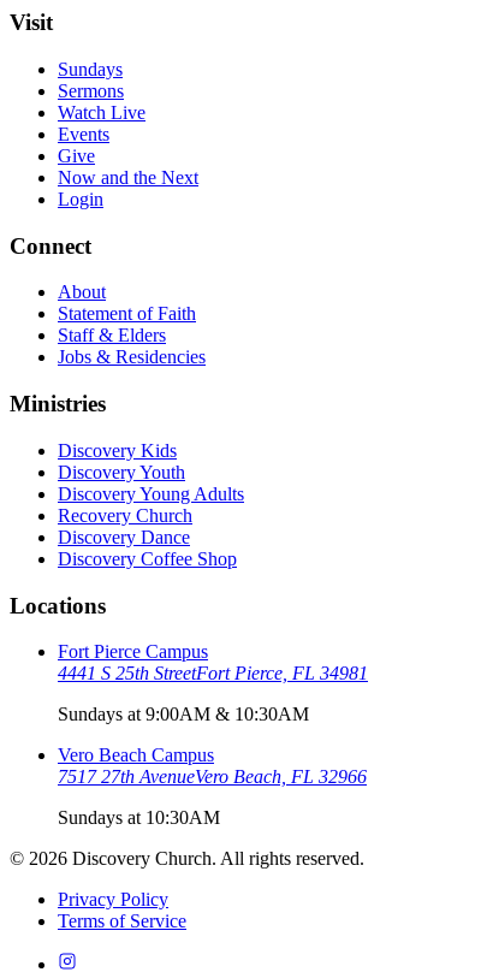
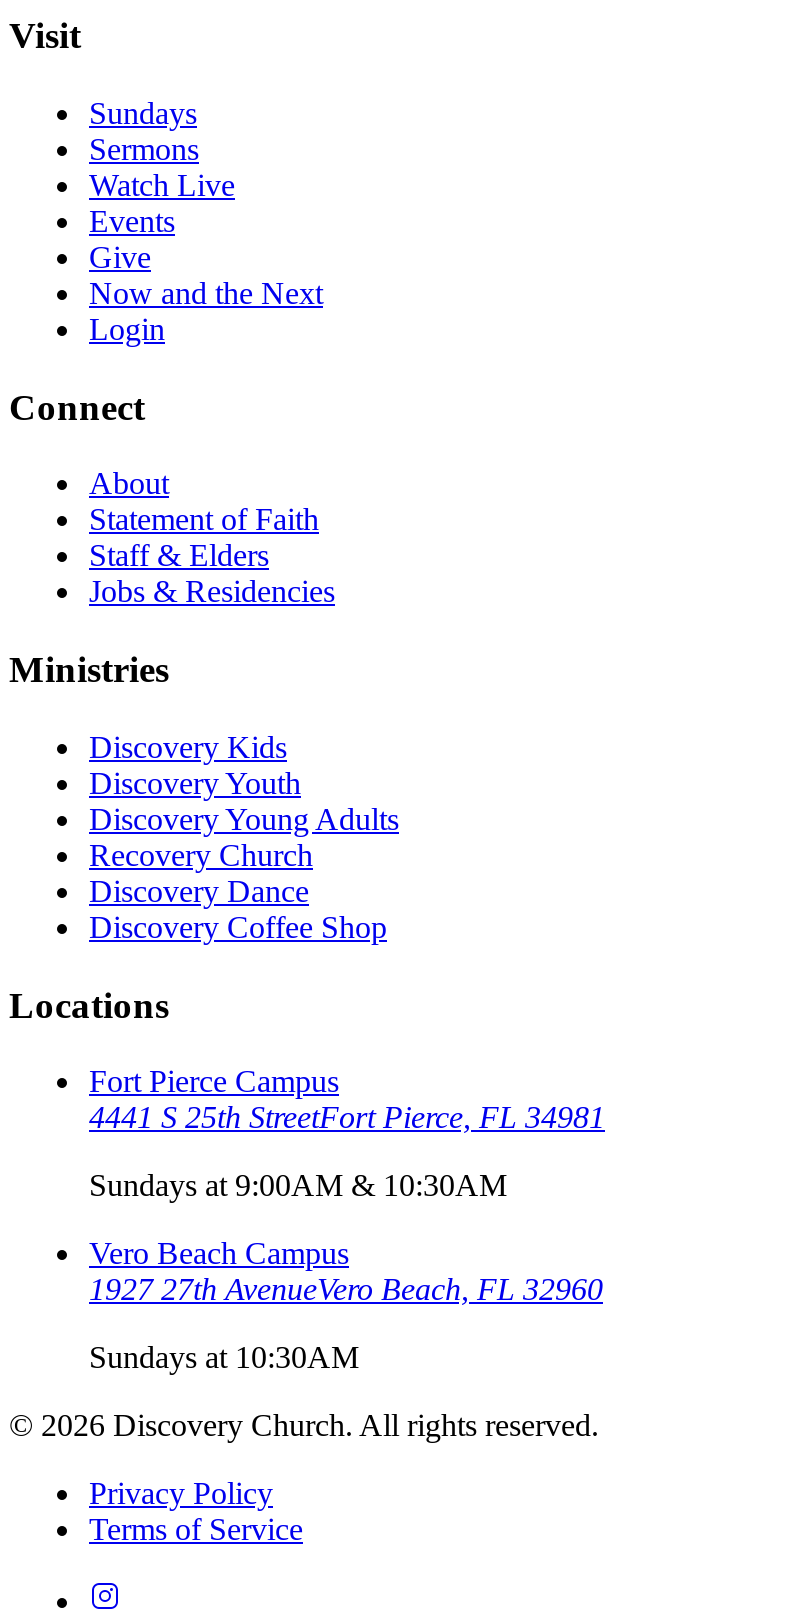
[58,767,367,787] 7517 27th AvenueVero Beach, FL 32966 -> [89,1272,603,1306] 1927 27th AvenueVero Beach, FL 32960

